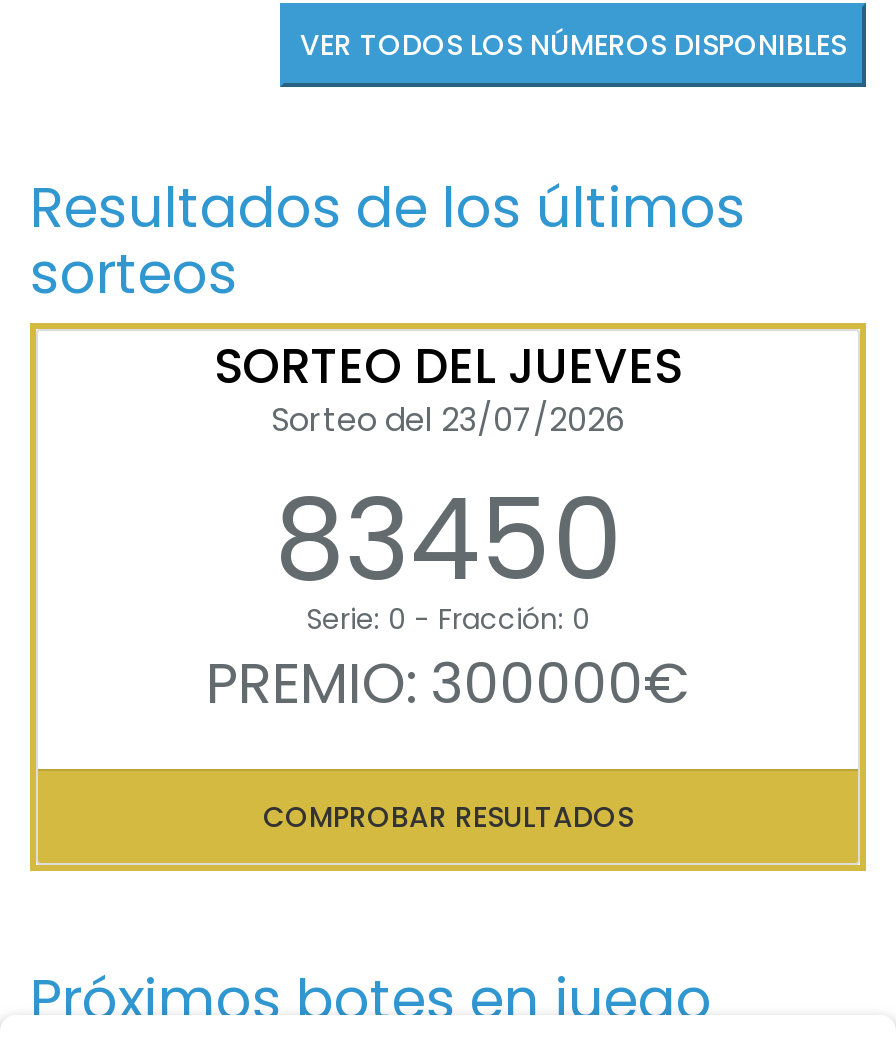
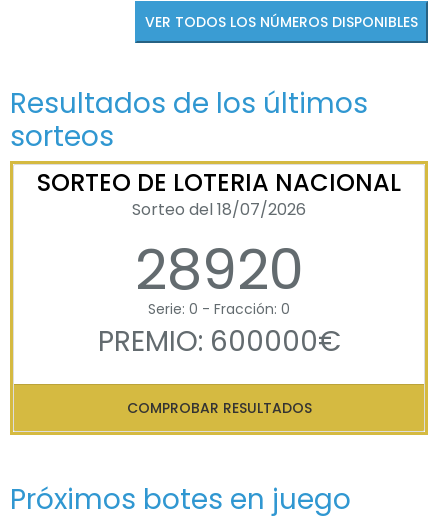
[214,333,682,619] SORTEO DEL JUEVES | Sorteo del 23/07/2026 | 83450 -> [37,166,401,309] SORTEO DE LOTERIA NACIONAL | Sorteo del 18/07/2026 | 28920
[206,645,690,723] PREMIO: 300000€ -> [97,322,340,361] PREMIO: 600000€

